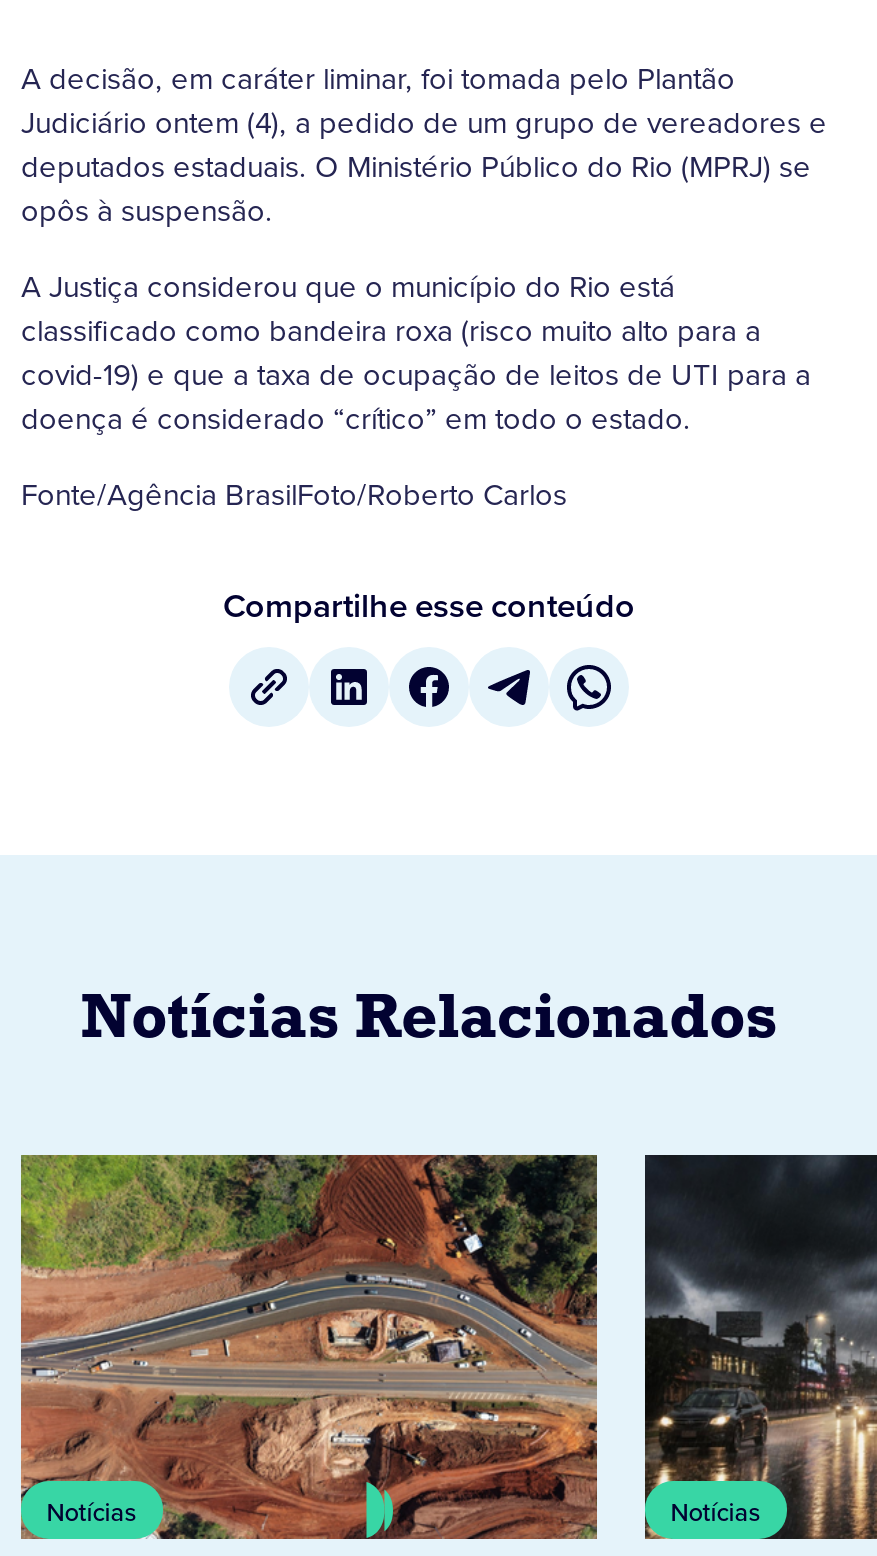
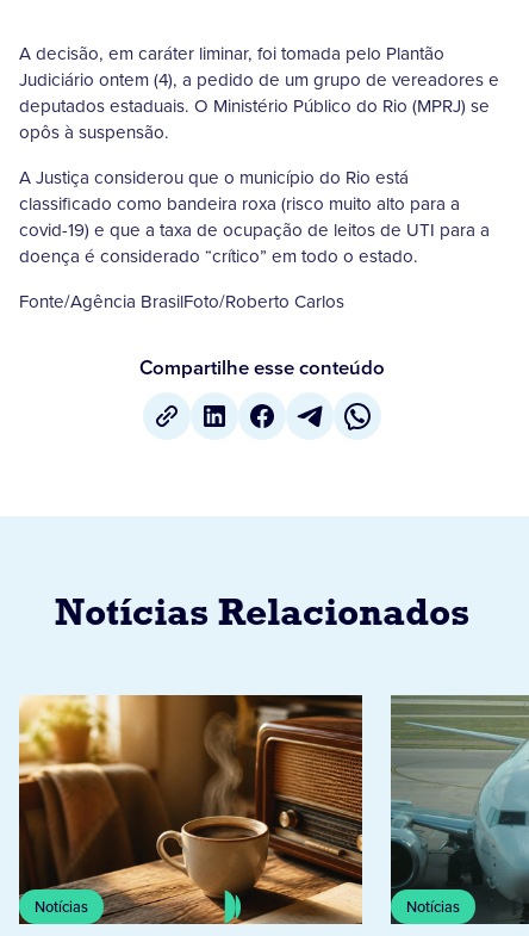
[19,1153,599,1541] [image] -> [18,694,363,925] [image]
[643,1153,871,1541] [image] -> [390,694,525,925] [image]

